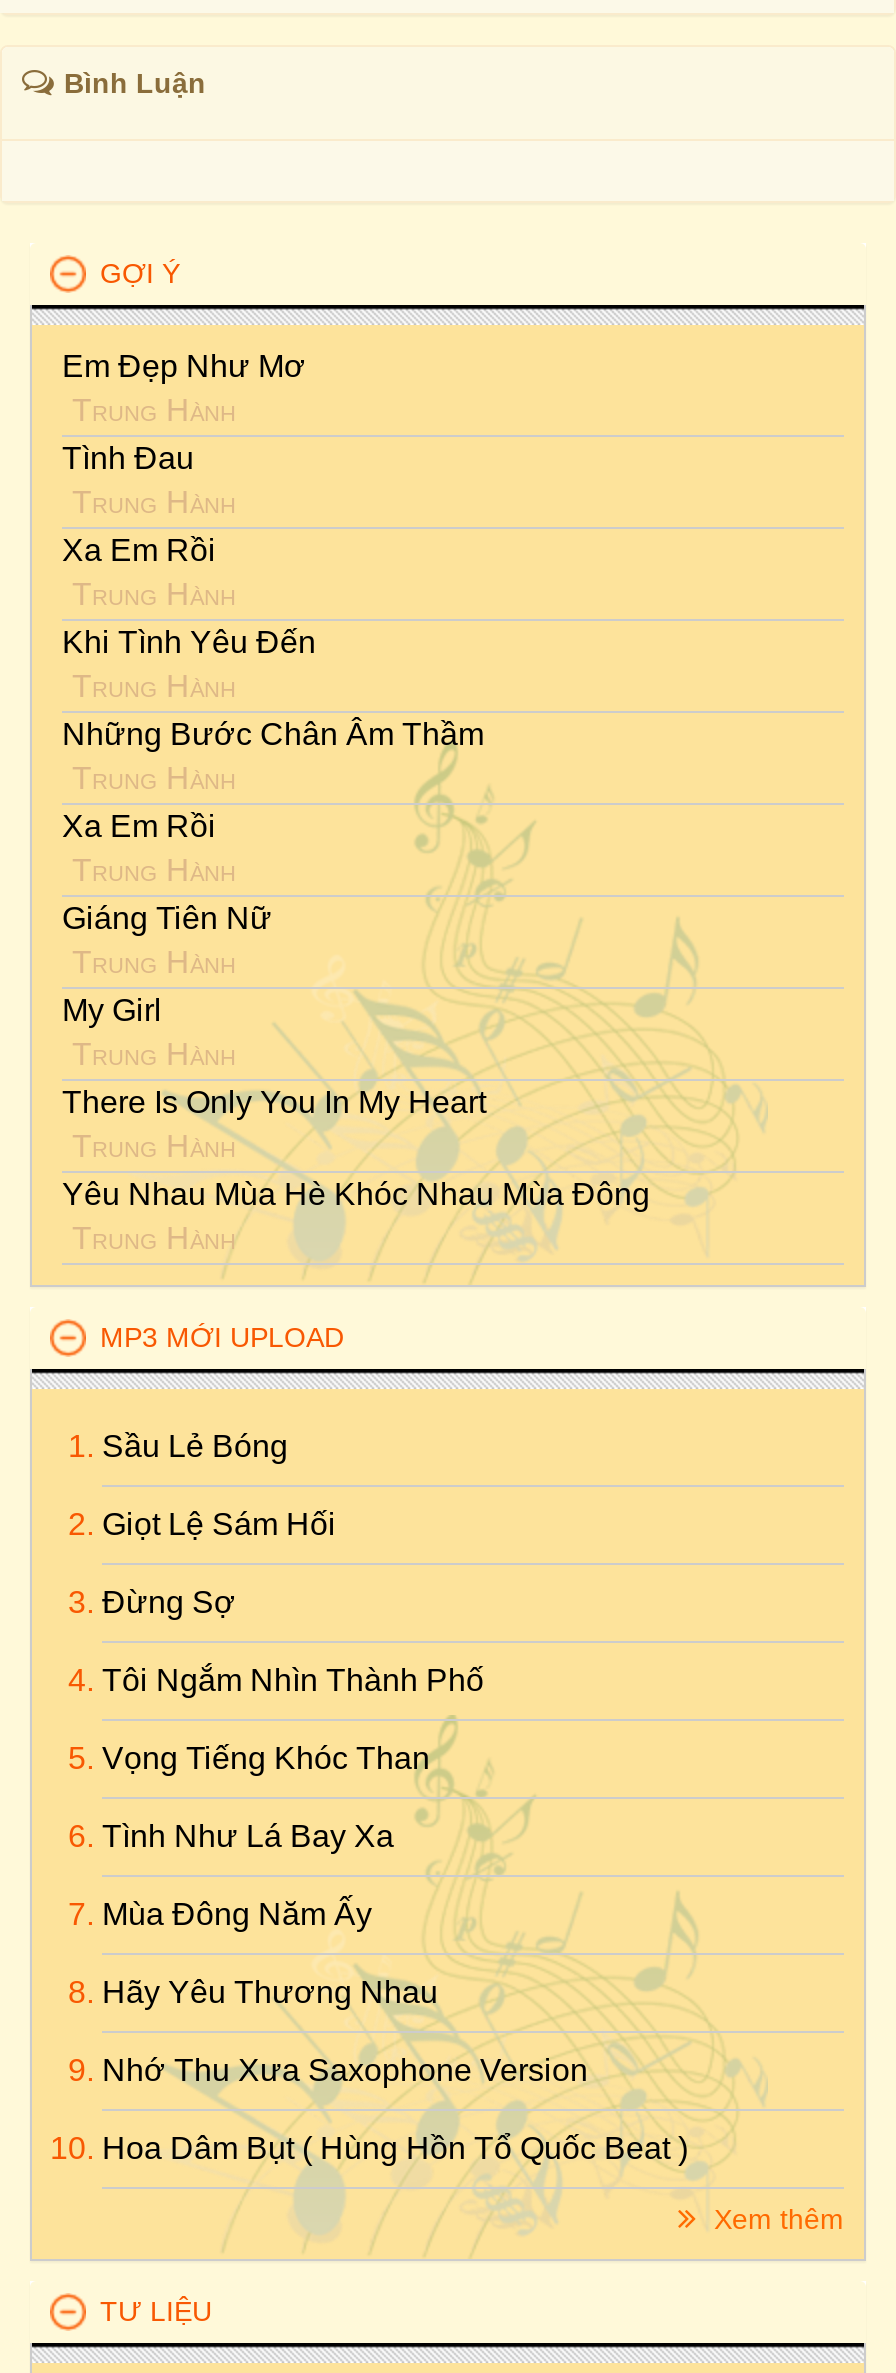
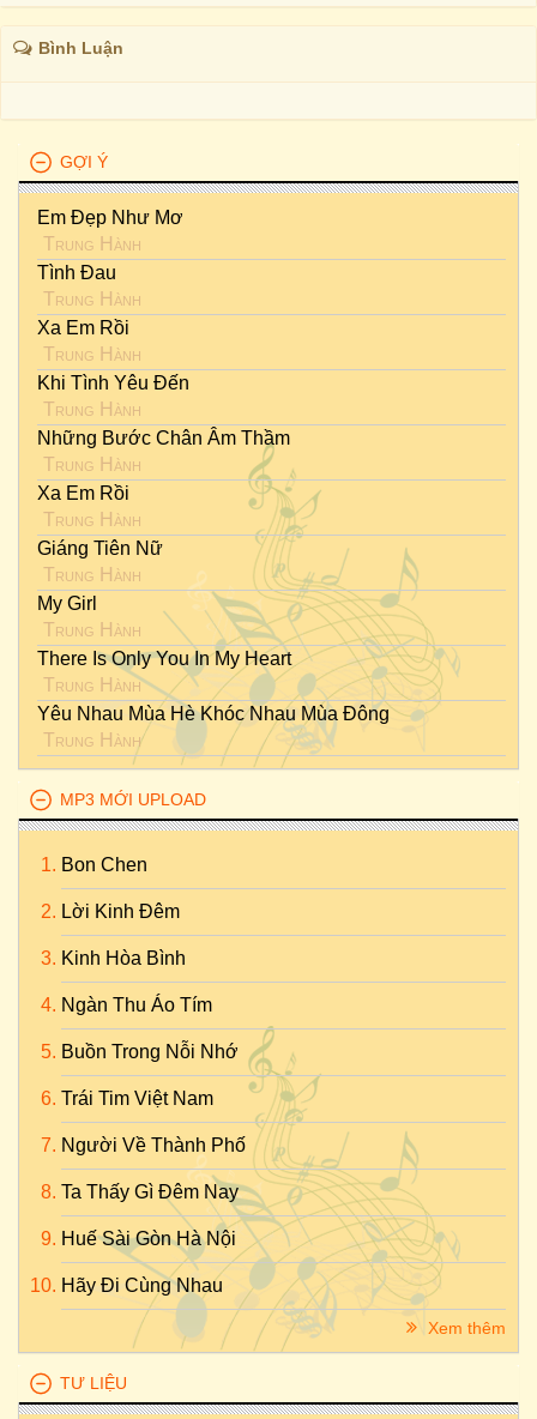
[102,1429,288,1463] Sầu Lẻ Bóng -> [61,855,147,875] Bon Chen
[102,1507,336,1541] Giọt Lệ Sám Hối -> [61,901,180,922] Lời Kinh Đêm
[102,1585,236,1619] Đừng Sợ -> [61,948,186,968] Kinh Hòa Bình
[102,1663,484,1697] Tôi Ngắm Nhìn Thành Phố -> [61,995,212,1015] Ngàn Thu Áo Tím
[102,1741,430,1775] Vọng Tiếng Khóc Than -> [61,1041,239,1062] Buồn Trong Nỗi Nhớ
[102,1819,394,1853] Tình Như Lá Bay Xa -> [61,1088,213,1109] Trái Tim Việt Nam
[102,1897,372,1931] Mùa Đông Năm Ấy -> [61,1135,246,1155] Người Về Thành Phố
[102,1975,438,2009] Hãy Yêu Thương Nhau -> [61,1182,239,1202] Ta Thấy Gì Đêm Nay
[102,2053,588,2087] Nhớ Thu Xưa Saxophone Version -> [61,1228,236,1249] Huế Sài Gòn Hà Nội
[102,2131,688,2165] Hoa Dâm Bụt ( Hùng Hồn Tổ Quốc Beat ) -> [61,1275,223,1296] Hãy Đi Cùng Nhau

